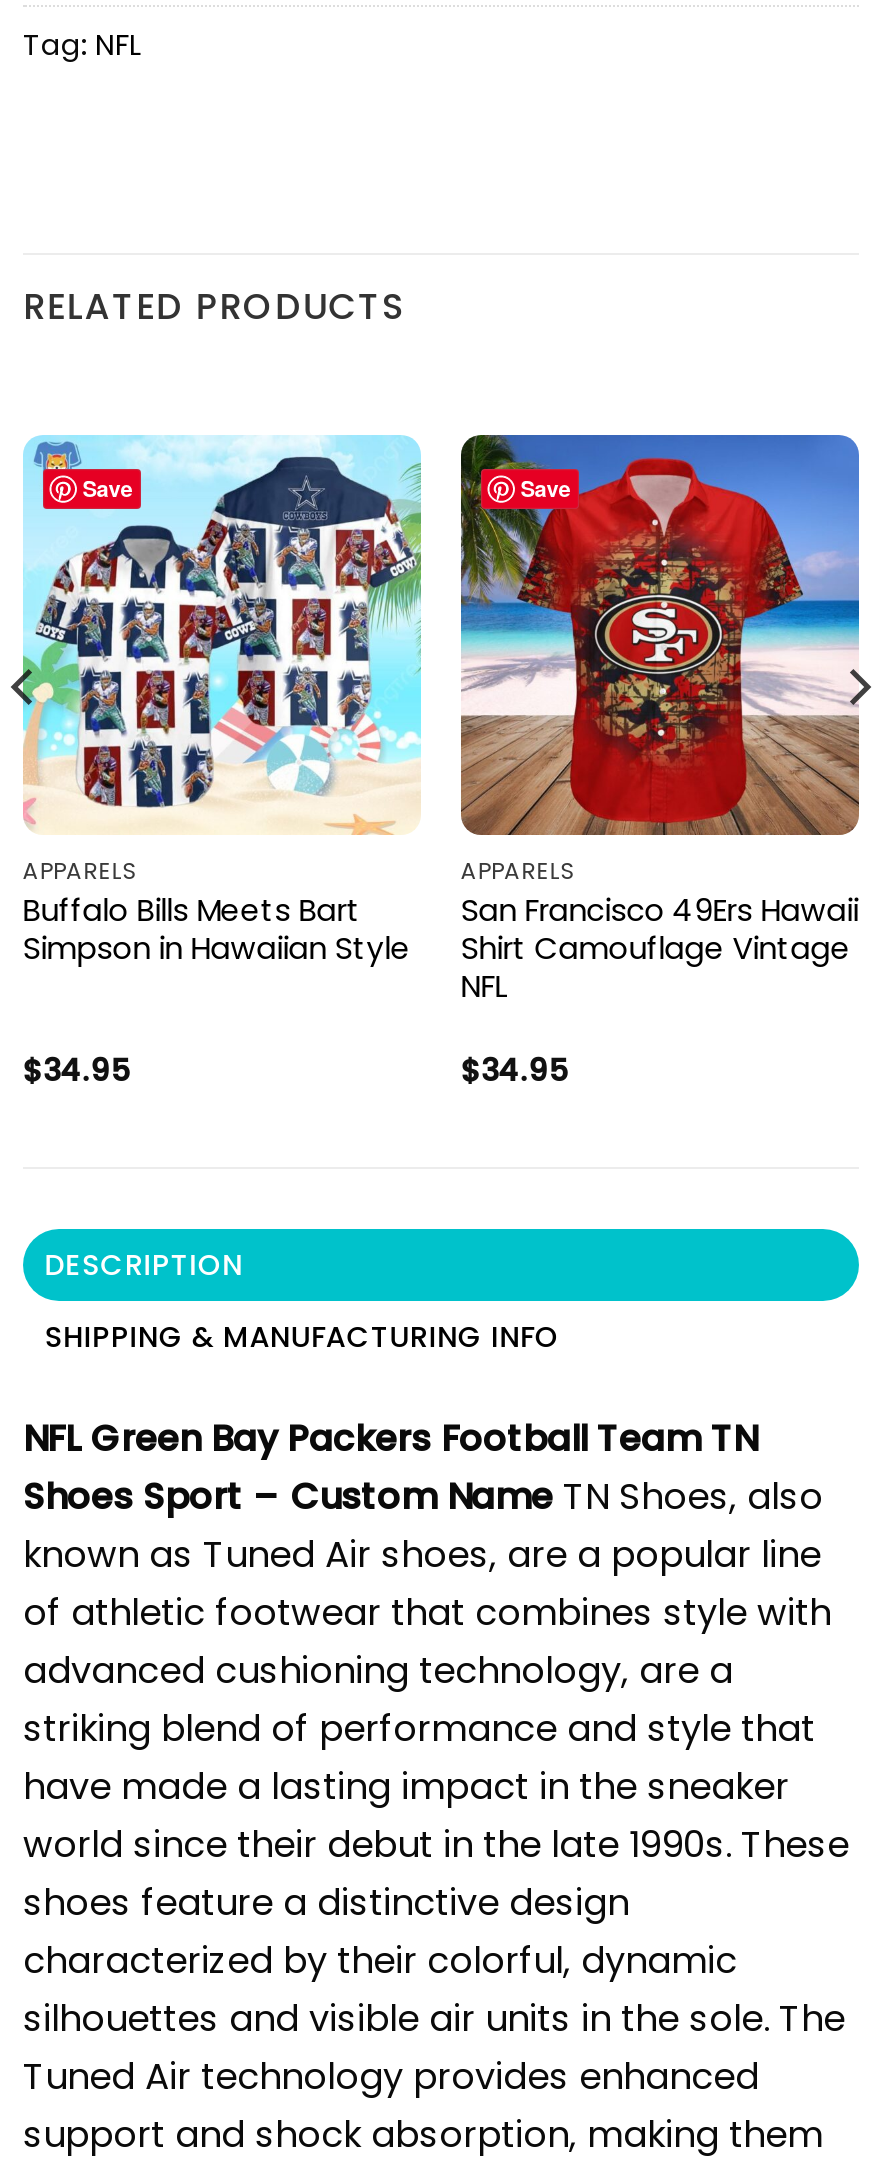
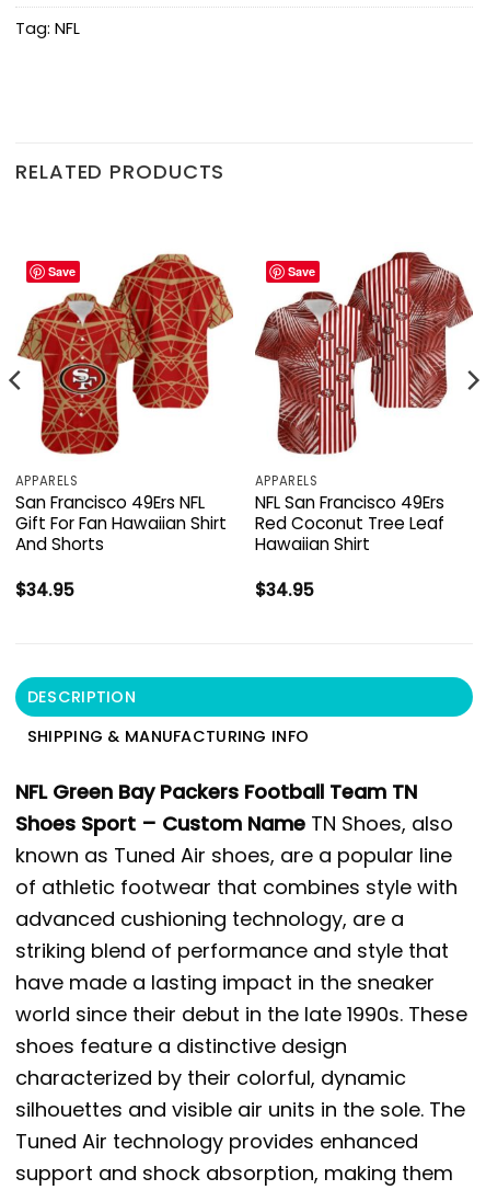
[21,435,423,968] [image] | Buffalo Bills Meets Bart | Simpson in Hawaiian Style -> [14,243,233,555] [image] | San Francisco 49Ers NFL | Gift For Fan Hawaiian Shirt | And Shorts
[459,433,861,1006] [image] | San Francisco 49Ers Hawaii | Shirt Camouflage Vintage | NFL -> [254,242,474,555] [image] | NFL San Francisco 49Ers | Red Coconut Tree Leaf | Hawaiian Shirt

